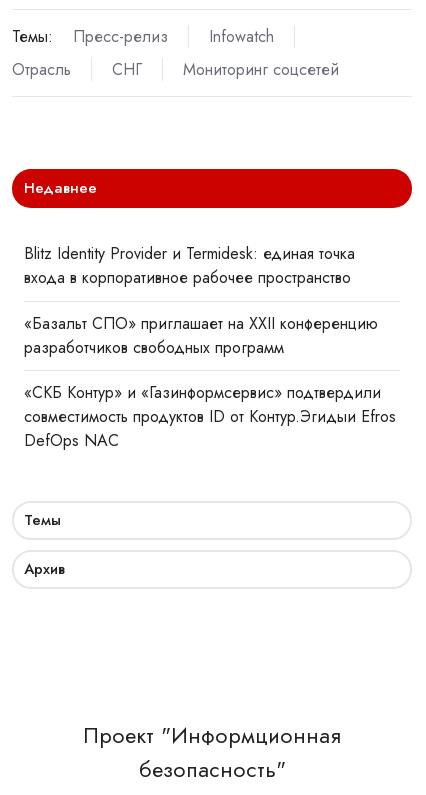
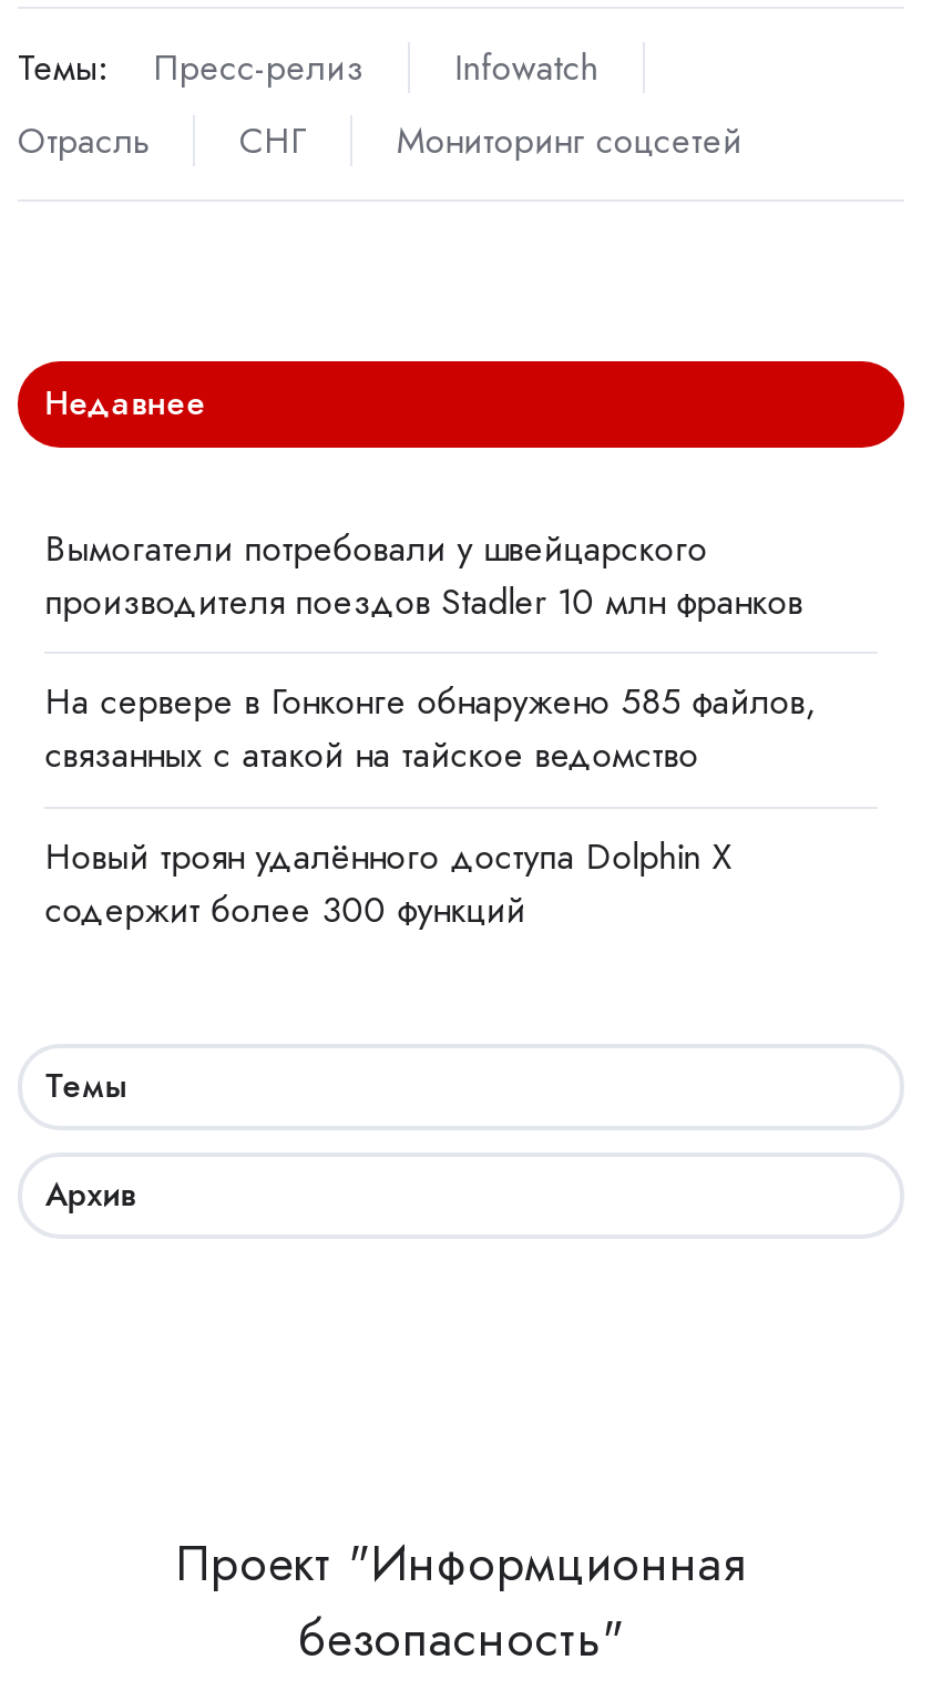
[24,242,355,289] Blitz Identity Provider и Termidesk: единая точка | входа в корпоративное рабочее пространство -> [45,524,803,628] Вымогатели потребовали у швейцарского | производителя поездов Stadler 10 млн франков
[24,312,378,359] «Базальт СПО» приглашает на XXII конференцию | разработчиков свободных программ -> [45,677,816,781] На сервере в Гонконге обнаружено 585 файлов, | связанных с атакой на тайское ведомство
[24,381,396,452] «СКБ Контур» и «Газинформсервис» подтвердили | совместимость продуктов ID от Контур.Эгидыи Efros | DefOps NAC -> [45,831,732,935] Новый троян удалённого доступа Dolphin X | содержит более 300 функций

